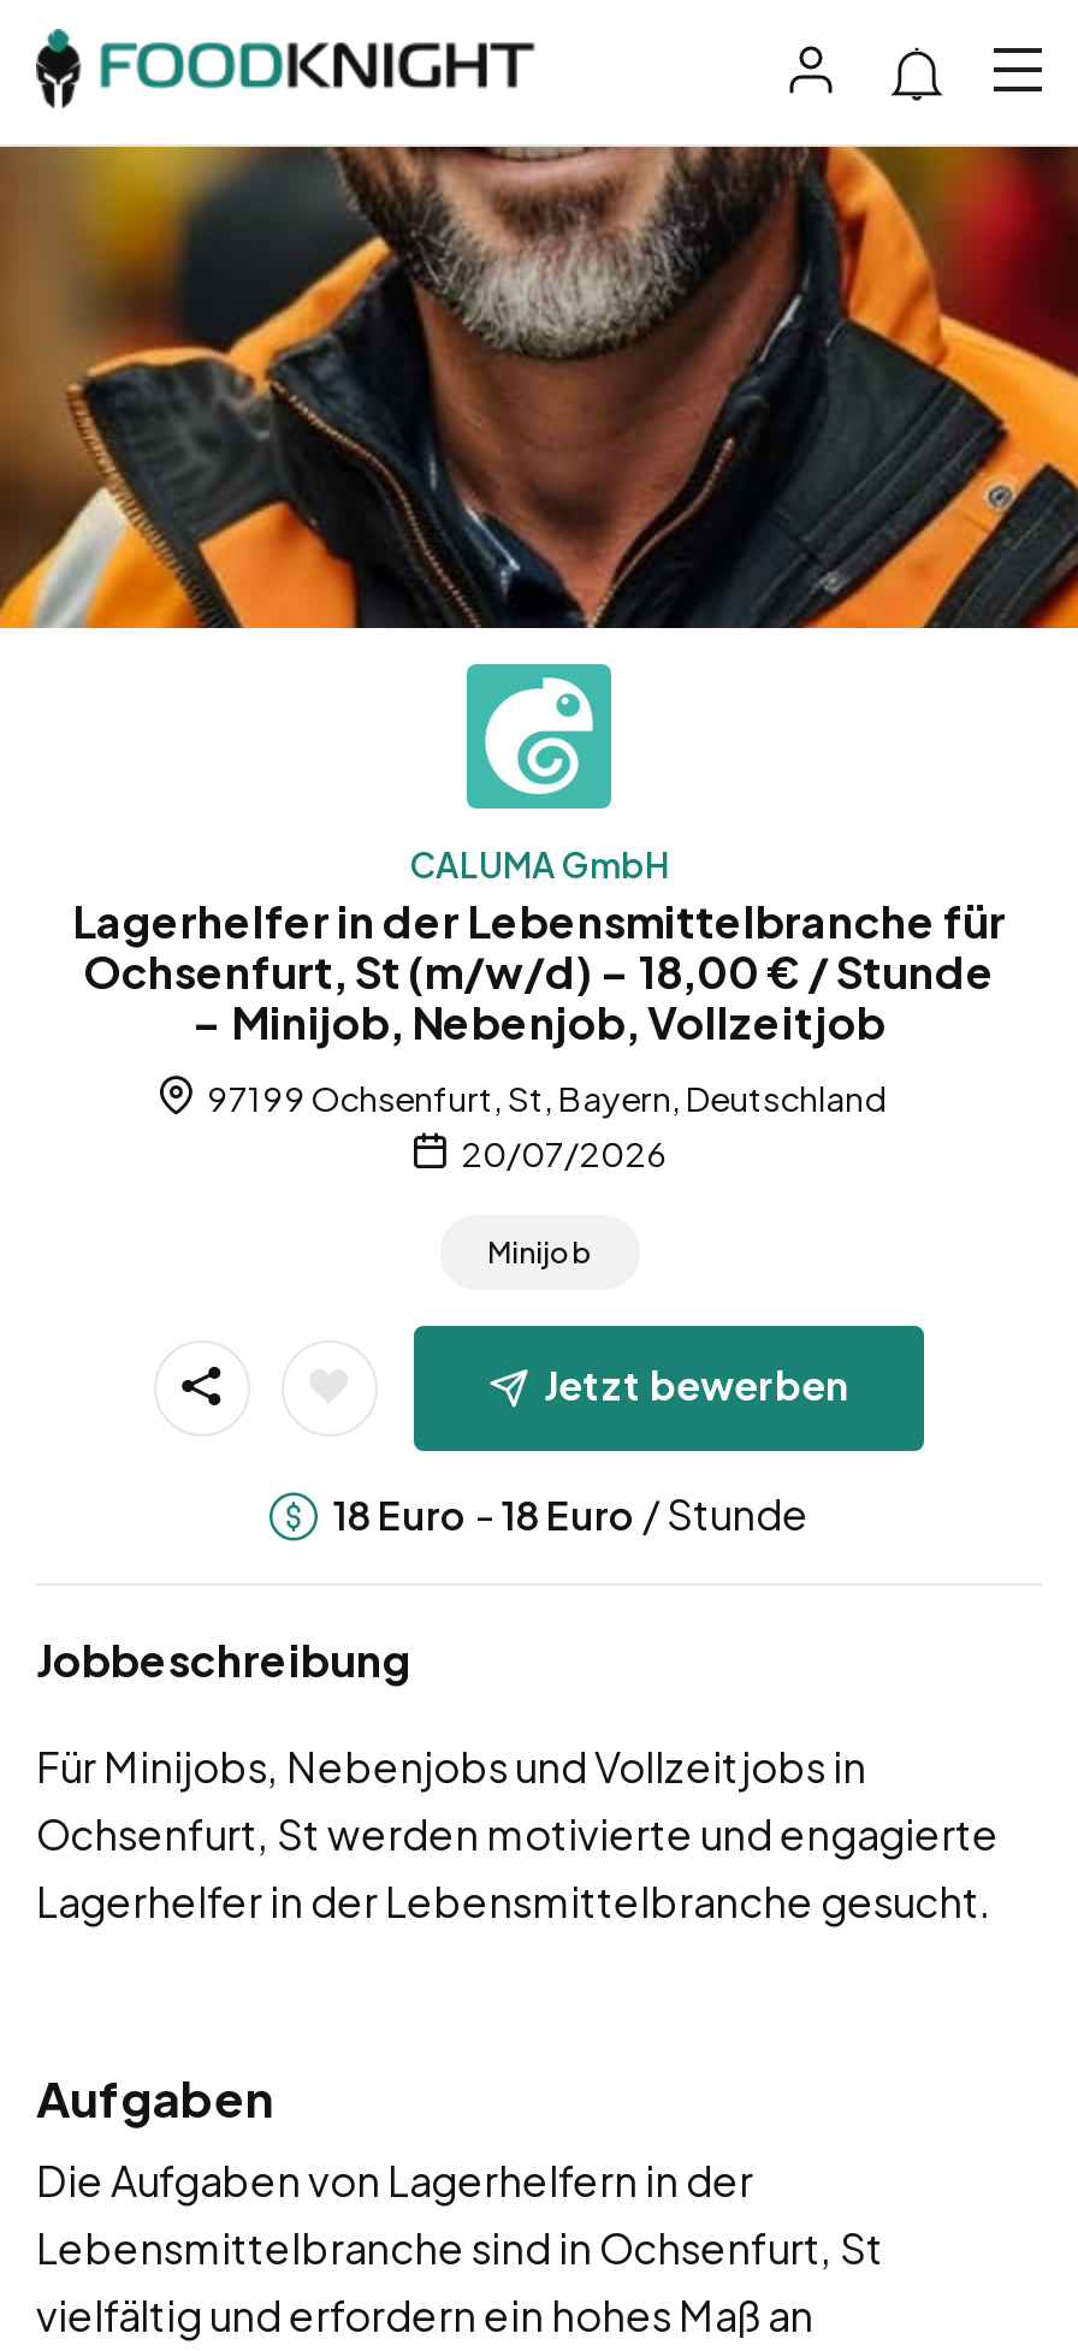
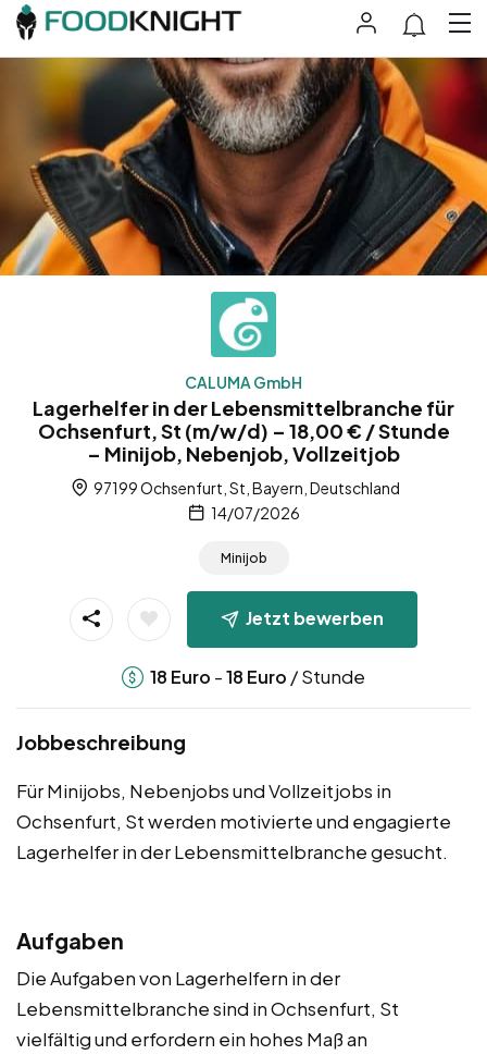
[456,1132,668,1175] 20/07/2026 -> [208,503,299,523] 14/07/2026

